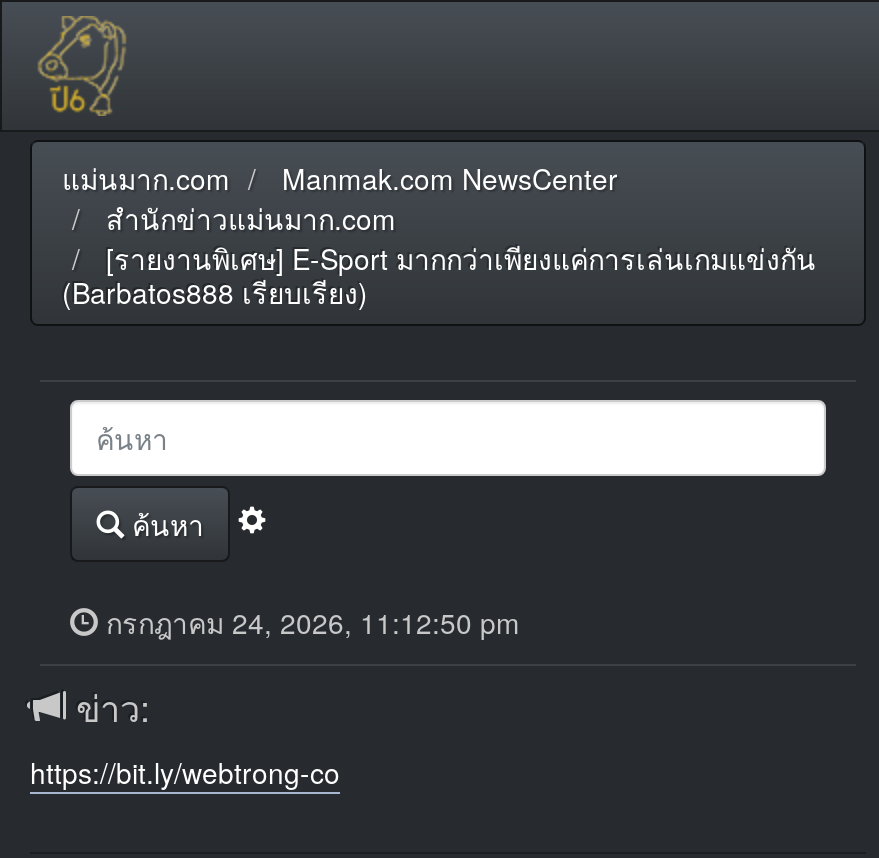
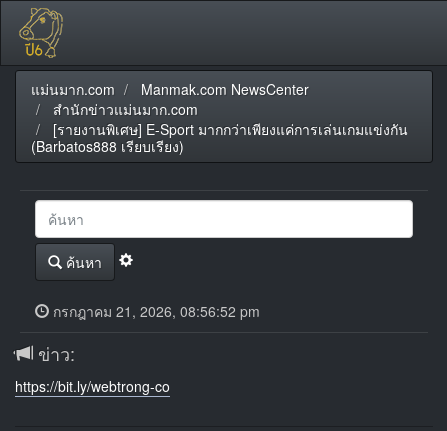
[98,602,520,642] กรกฎาคม 24, 2026, 11:12:50 pm -> [49,301,260,321] กรกฎาคม 21, 2026, 08:56:52 pm

